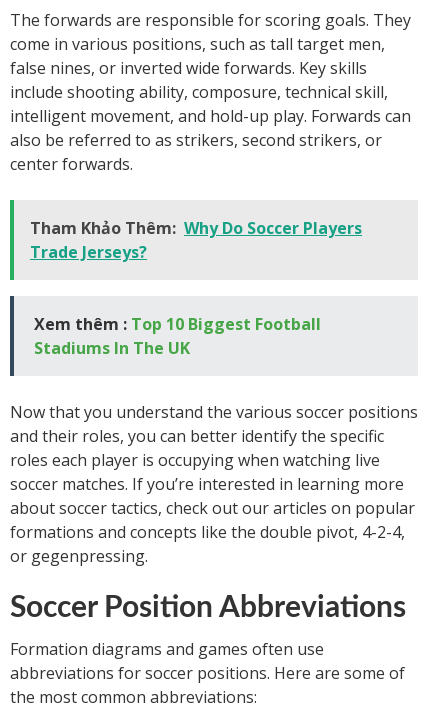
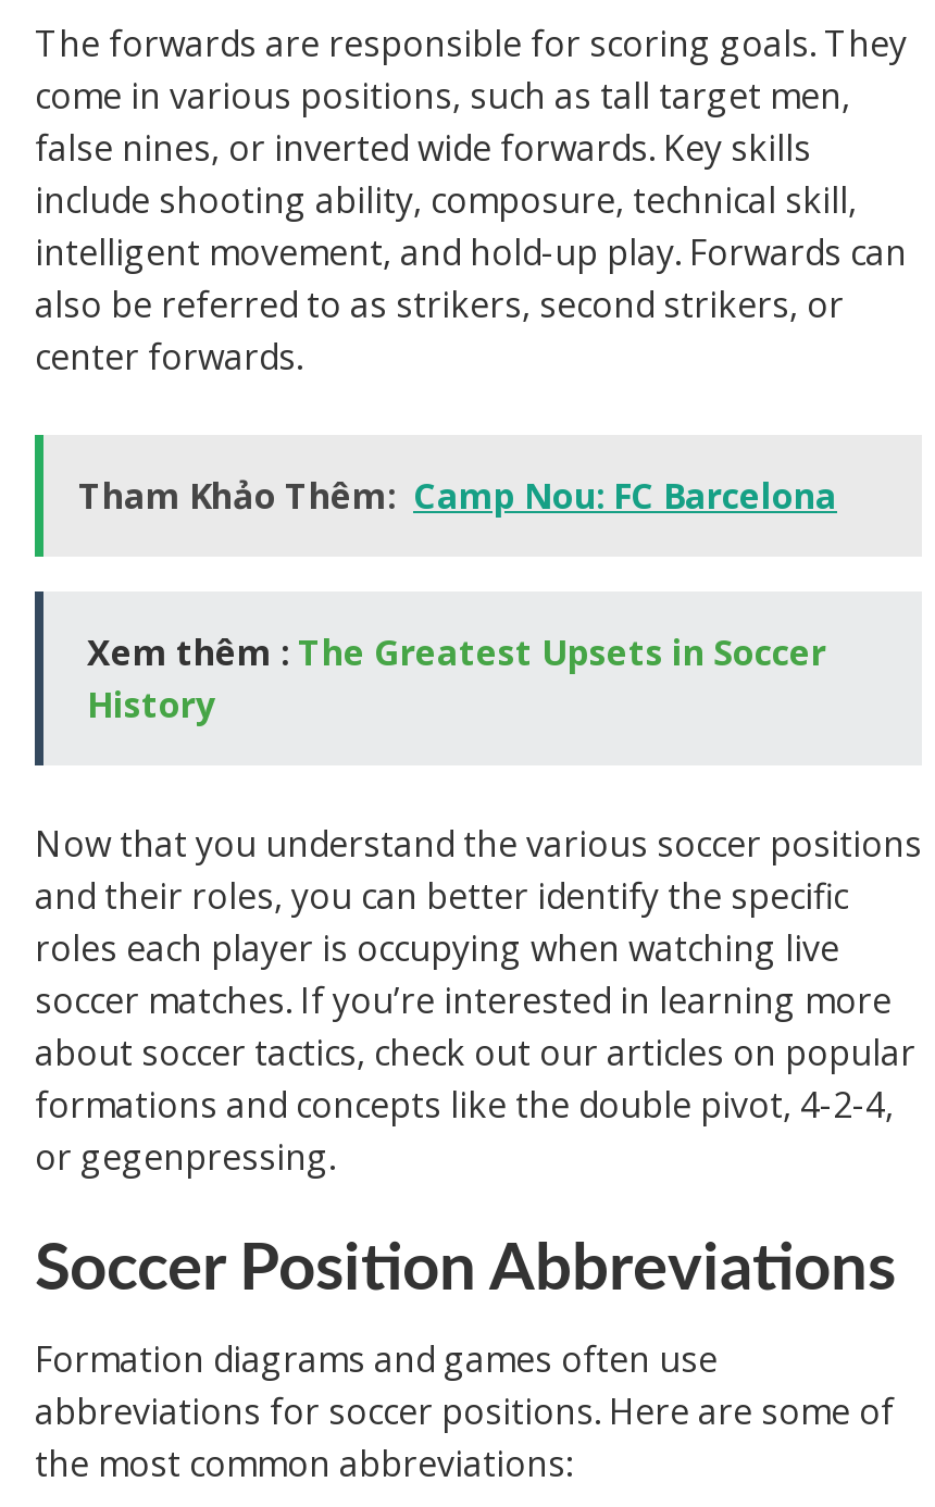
[30,217,362,263] Tham Khảo Thêm: Why Do Soccer Players | Trade Jerseys? -> [78,472,837,520] Tham Khảo Thêm: Camp Nou: FC Barcelona
[34,313,321,359] Xem thêm : Top 10 Biggest Football | Stadiums In The UK -> [87,629,826,729] Xem thêm : The Greatest Upsets in Soccer | History

